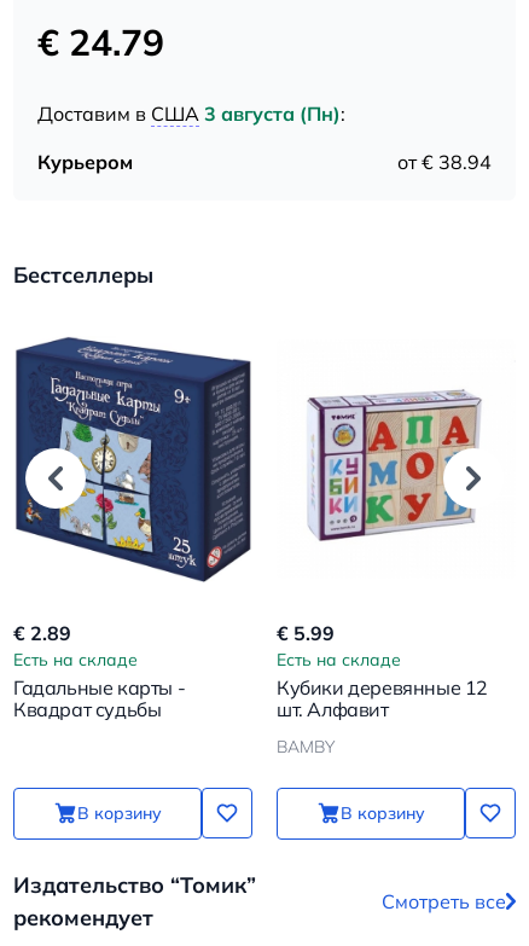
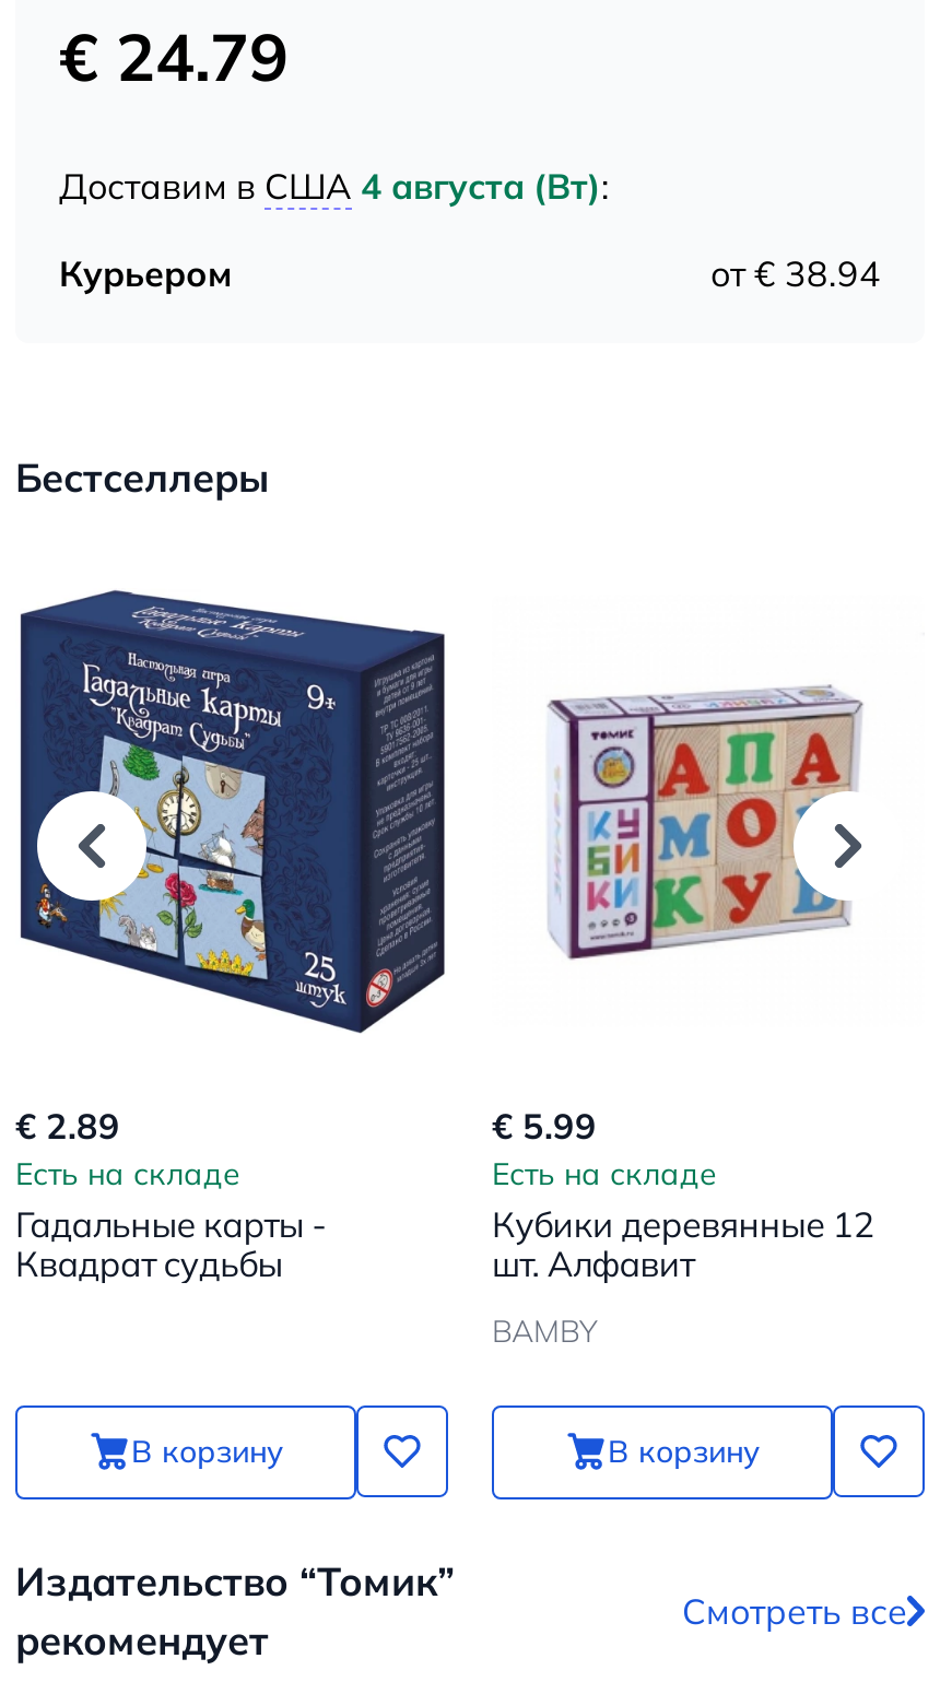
[37,101,345,125] Доставим в США 3 августа (Пн): -> [59,163,610,207] Доставим в США 4 августа (Вт):

